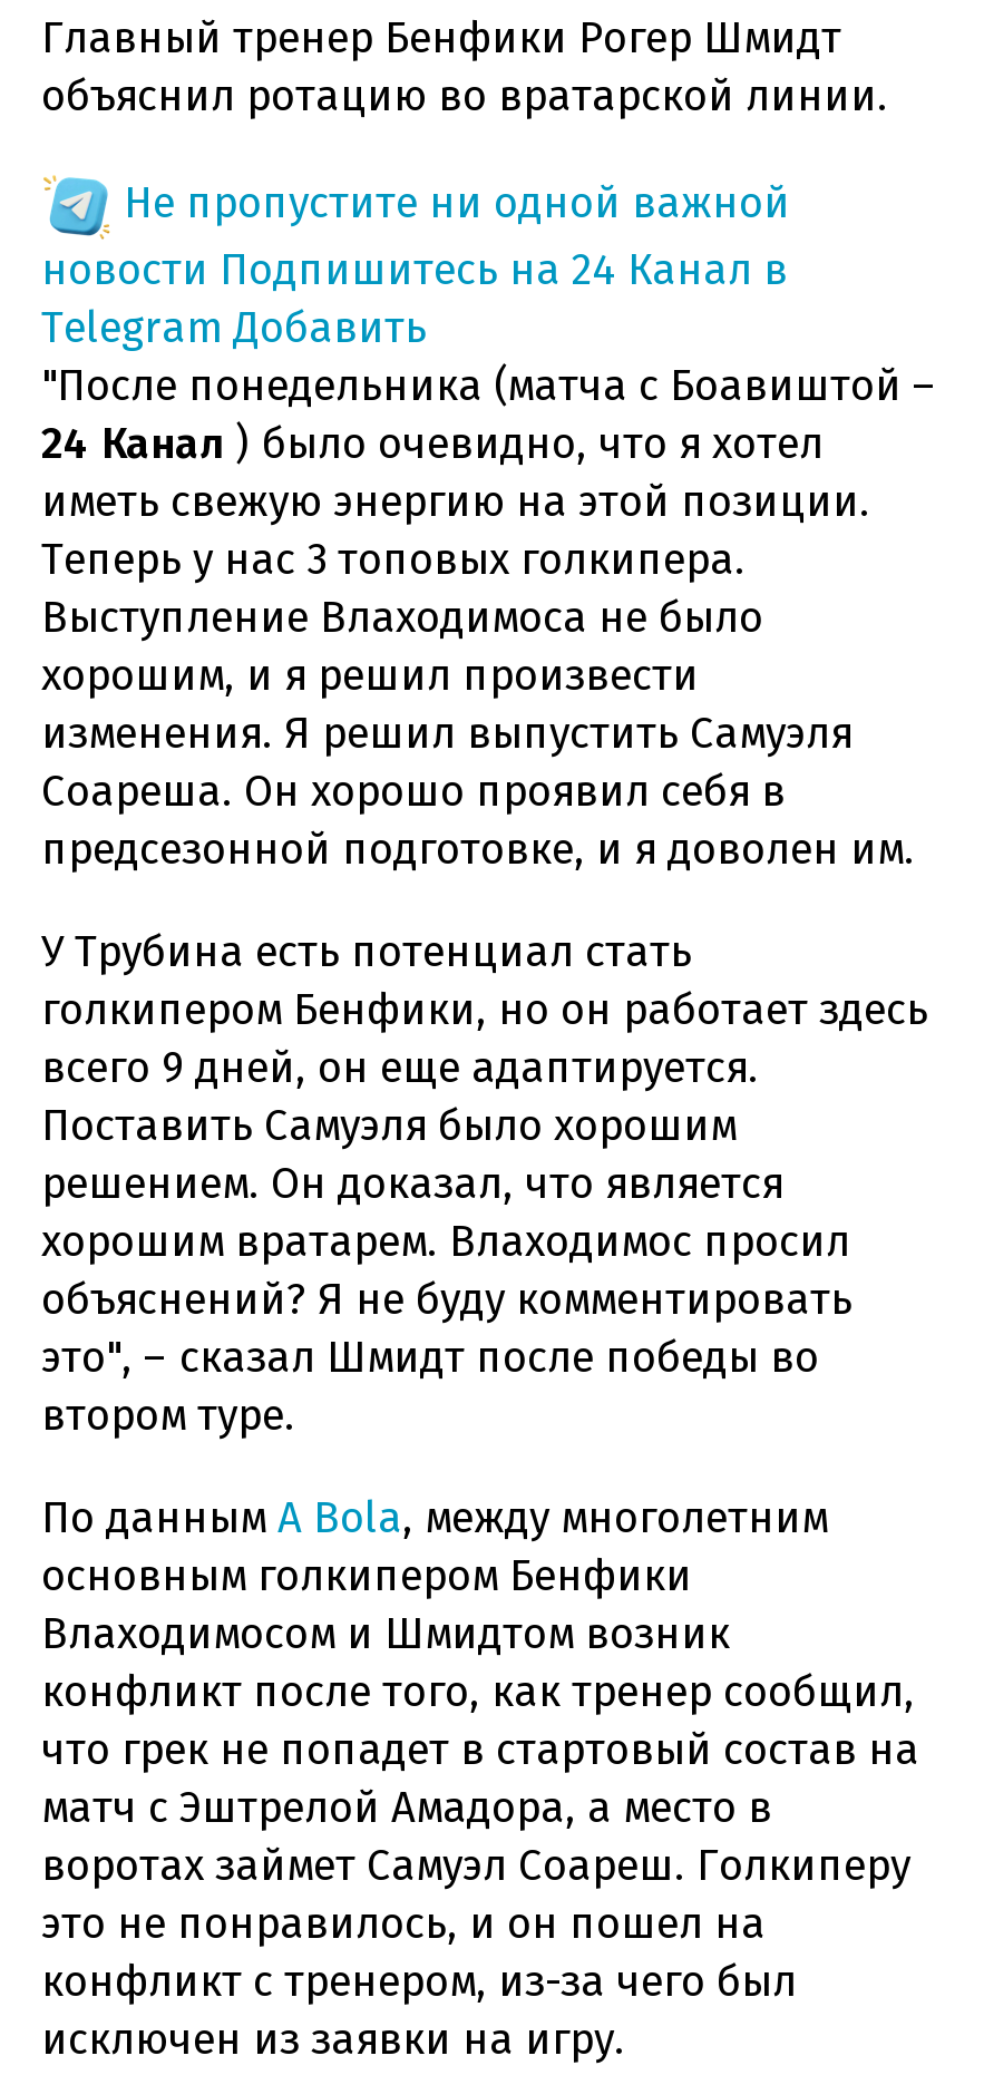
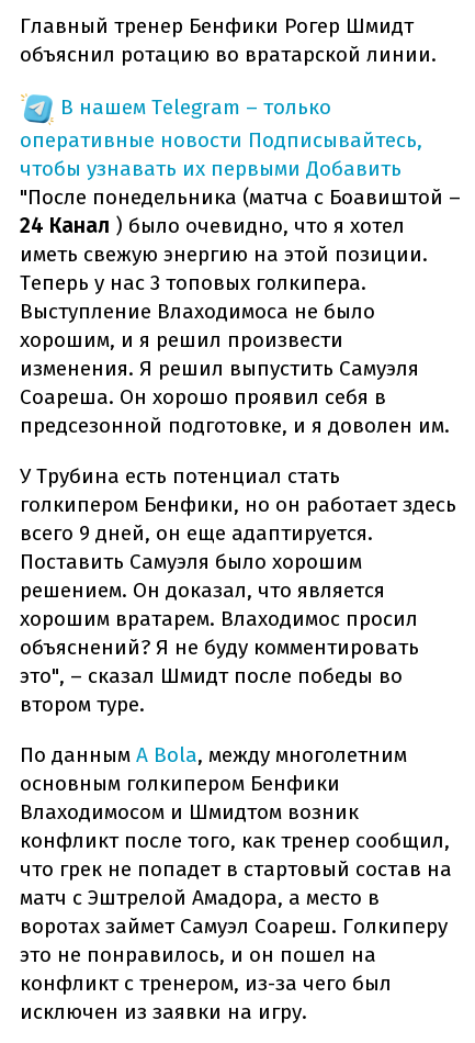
[41,176,790,352] Не пропустите ни одной важной | новости Подпишитесь на 24 Канал в | Telegram Добавить -> [20,94,422,181] В нашем Telegram – только | оперативные новости Подписывайтесь, | чтобы узнавать их первыми Добавить

